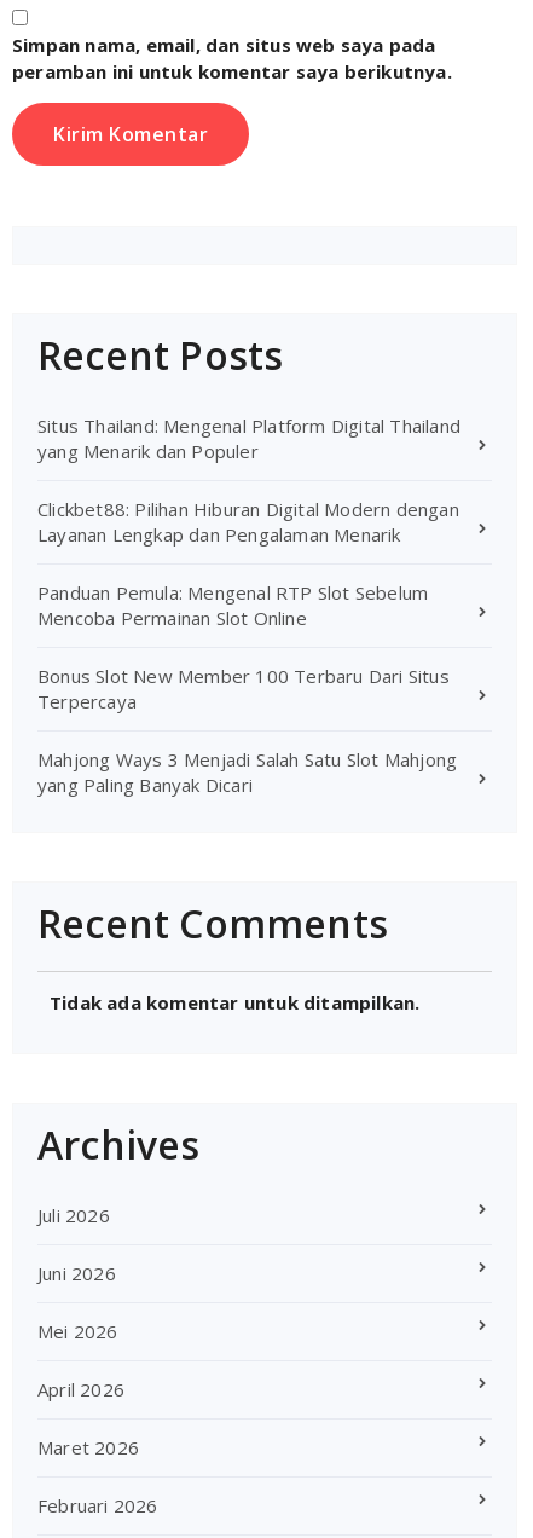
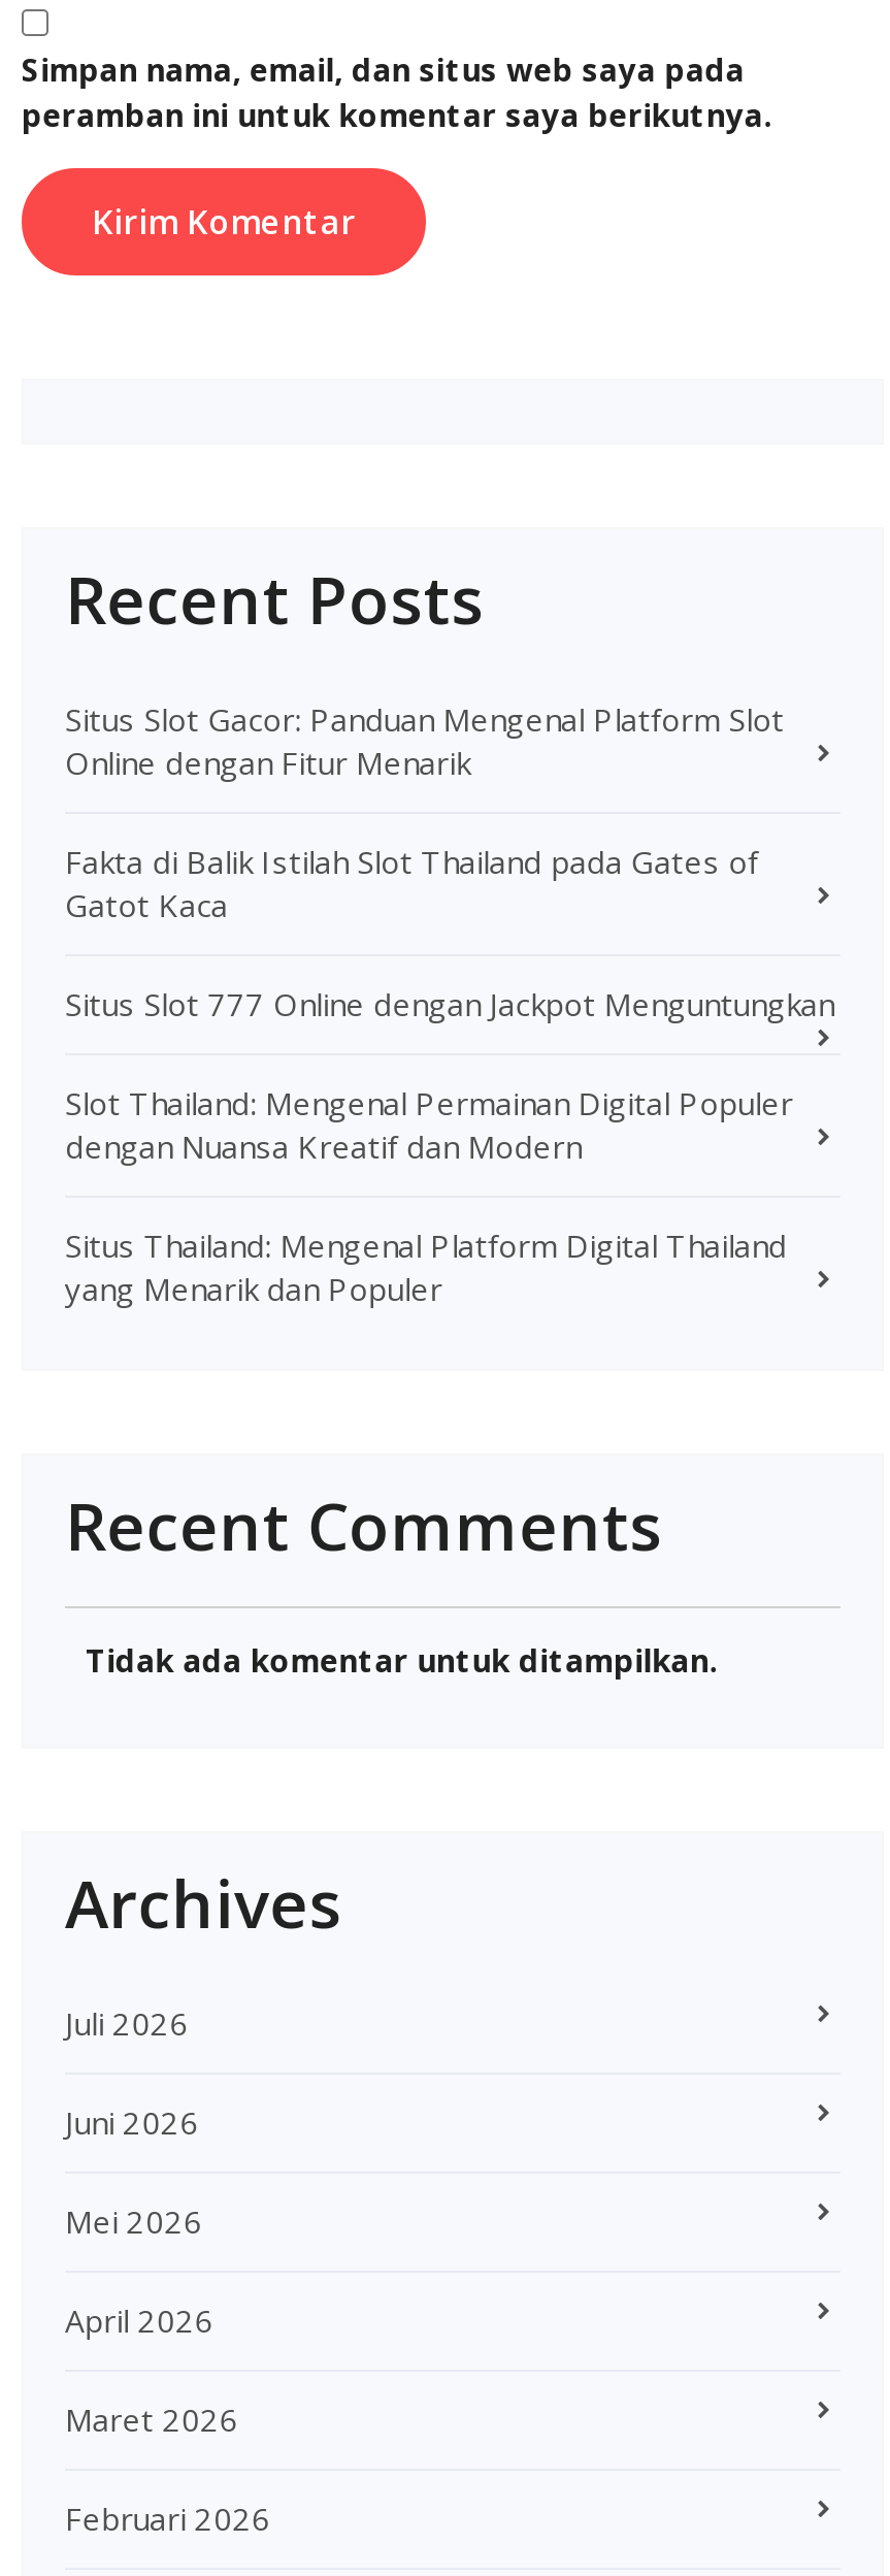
none -> [65,698,834,1166] Situs Slot Gacor: Panduan Mengenal Platform Slot | Online dengan Fitur Menarik | Fakta di Balik Istilah Slot Thailand pada Gates of | Gatot Kaca | Situs Slot 777 Online dengan Jackpot Menguntungkan | Slot Thailand: Mengenal Permainan Digital Populer | dengan Nuansa Kreatif dan Modern
moved [37,413,460,463] -> [65,1224,787,1309]: Situs Thailand: Mengenal Platform Digital Thailand | yang Menarik dan Populer
[37,497,459,797] Clickbet88: Pilihan Hiburan Digital Modern dengan | Layanan Lengkap dan Pengalaman Menarik | Panduan Pemula: Mengenal RTP Slot Sebelum | Mencoba Permainan Slot Online | Bonus Slot New Member 100 Terbaru Dari Situs | Terpercaya | Mahjong Ways 3 Menjadi Salah Satu Slot Mahjong | yang Paling Banyak Dicari -> none

